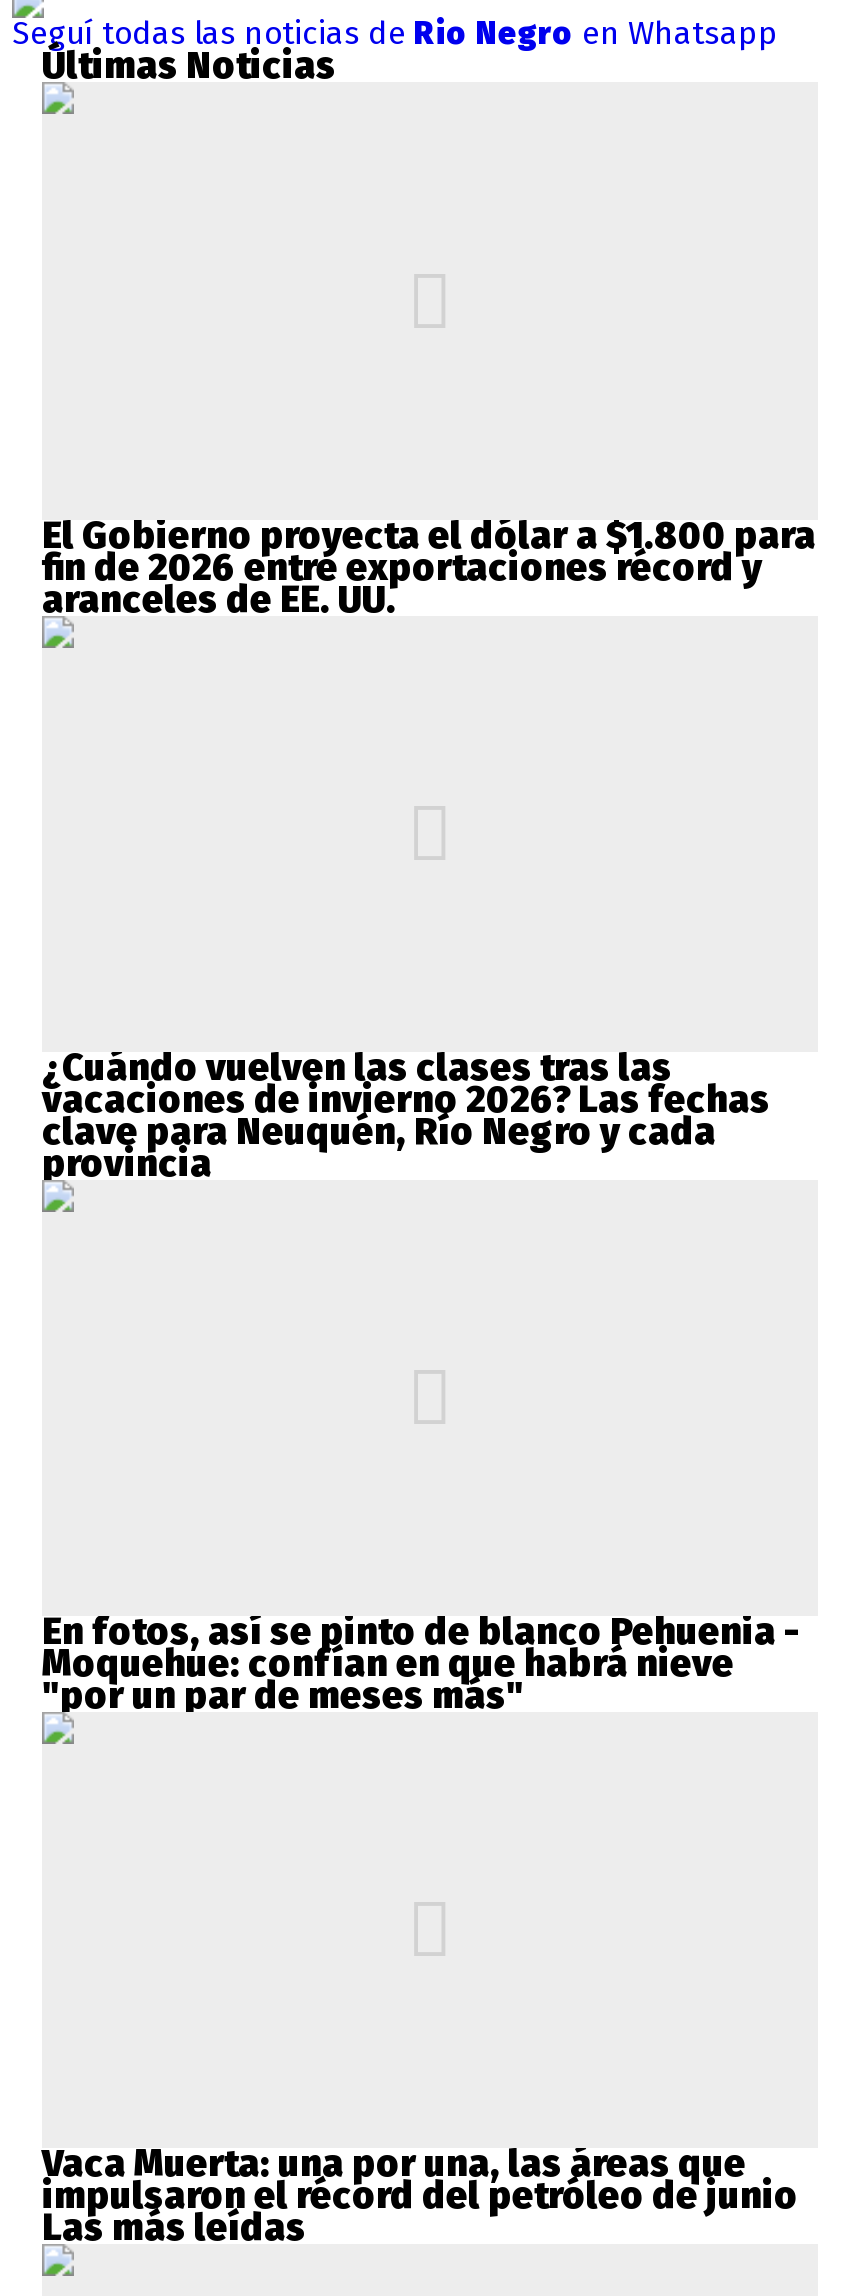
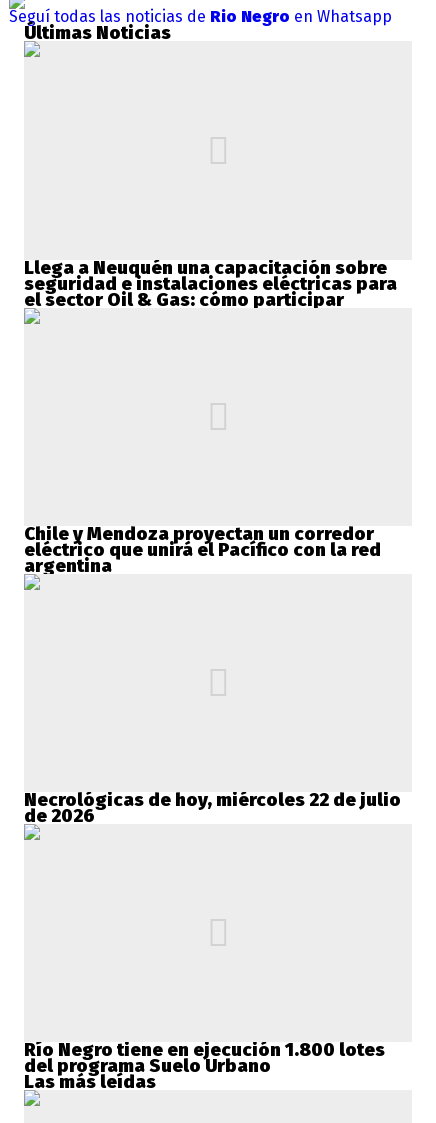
[42,513,816,621] El Gobierno proyecta el dólar a $1.800 para | fin de 2026 entre exportaciones récord y | aranceles de EE. UU. -> [24,257,397,311] Llega a Neuquén una capacitación sobre | seguridad e instalaciones eléctricas para | el sector Oil & Gas: cómo participar
[42,1046,770,1186] ¿Cuándo vuelven las clases tras las | vacaciones de invierno 2026? Las fechas | clave para Neuquén, Río Negro y cada | provincia -> [24,523,381,577] Chile y Mendoza proyectan un corredor | eléctrico que unirá el Pacífico con la red | argentina
[42,1610,800,1718] En fotos, así se pinto de blanco Pehuenia - | Moquehue: confían en que habrá nieve | "por un par de meses más" -> [24,789,401,827] Necrológicas de hoy, miércoles 22 de julio | de 2026
[42,2143,798,2219] Vaca Muerta: una por una, las áreas que | impulsaron el récord del petróleo de junio -> [24,1039,385,1077] Río Negro tiene en ejecución 1.800 lotes | del programa Suelo Urbano

